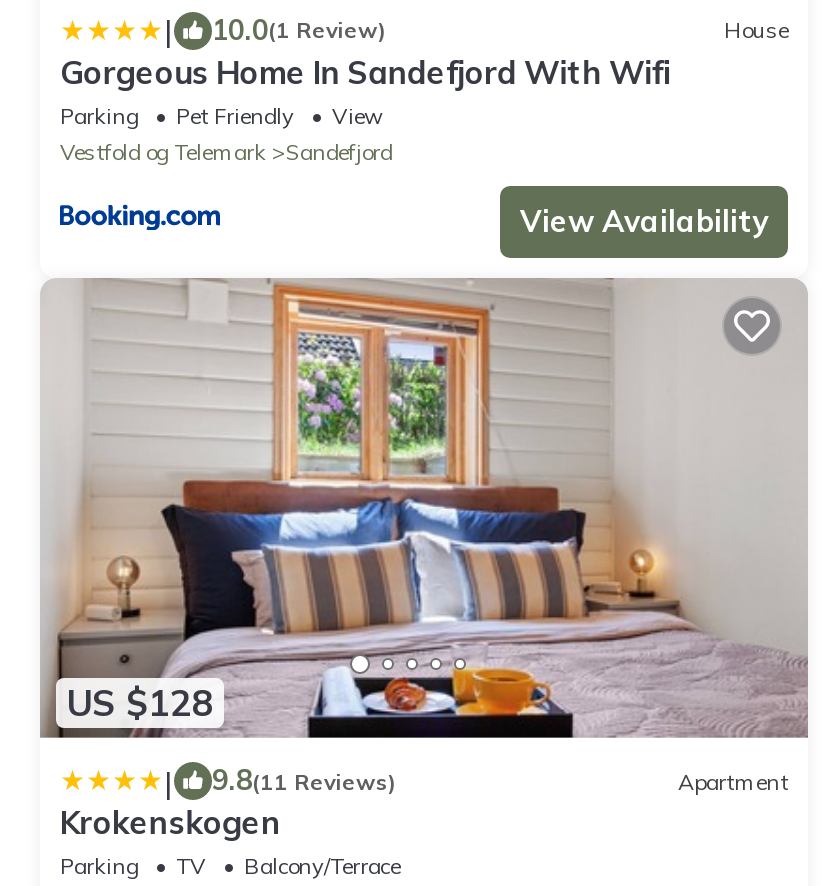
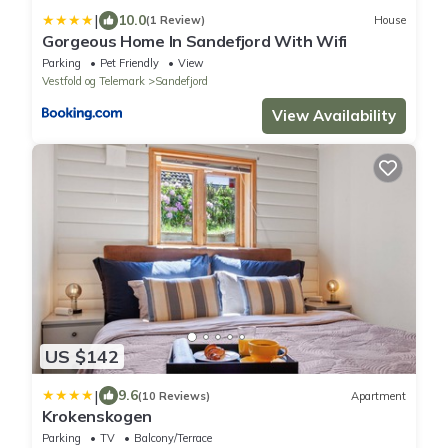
[66,679,214,725] US $128 -> [45,345,119,368] US $142
[212,762,396,798] 9.8(11 Reviews) -> [118,386,210,404] 9.6(10 Reviews)

